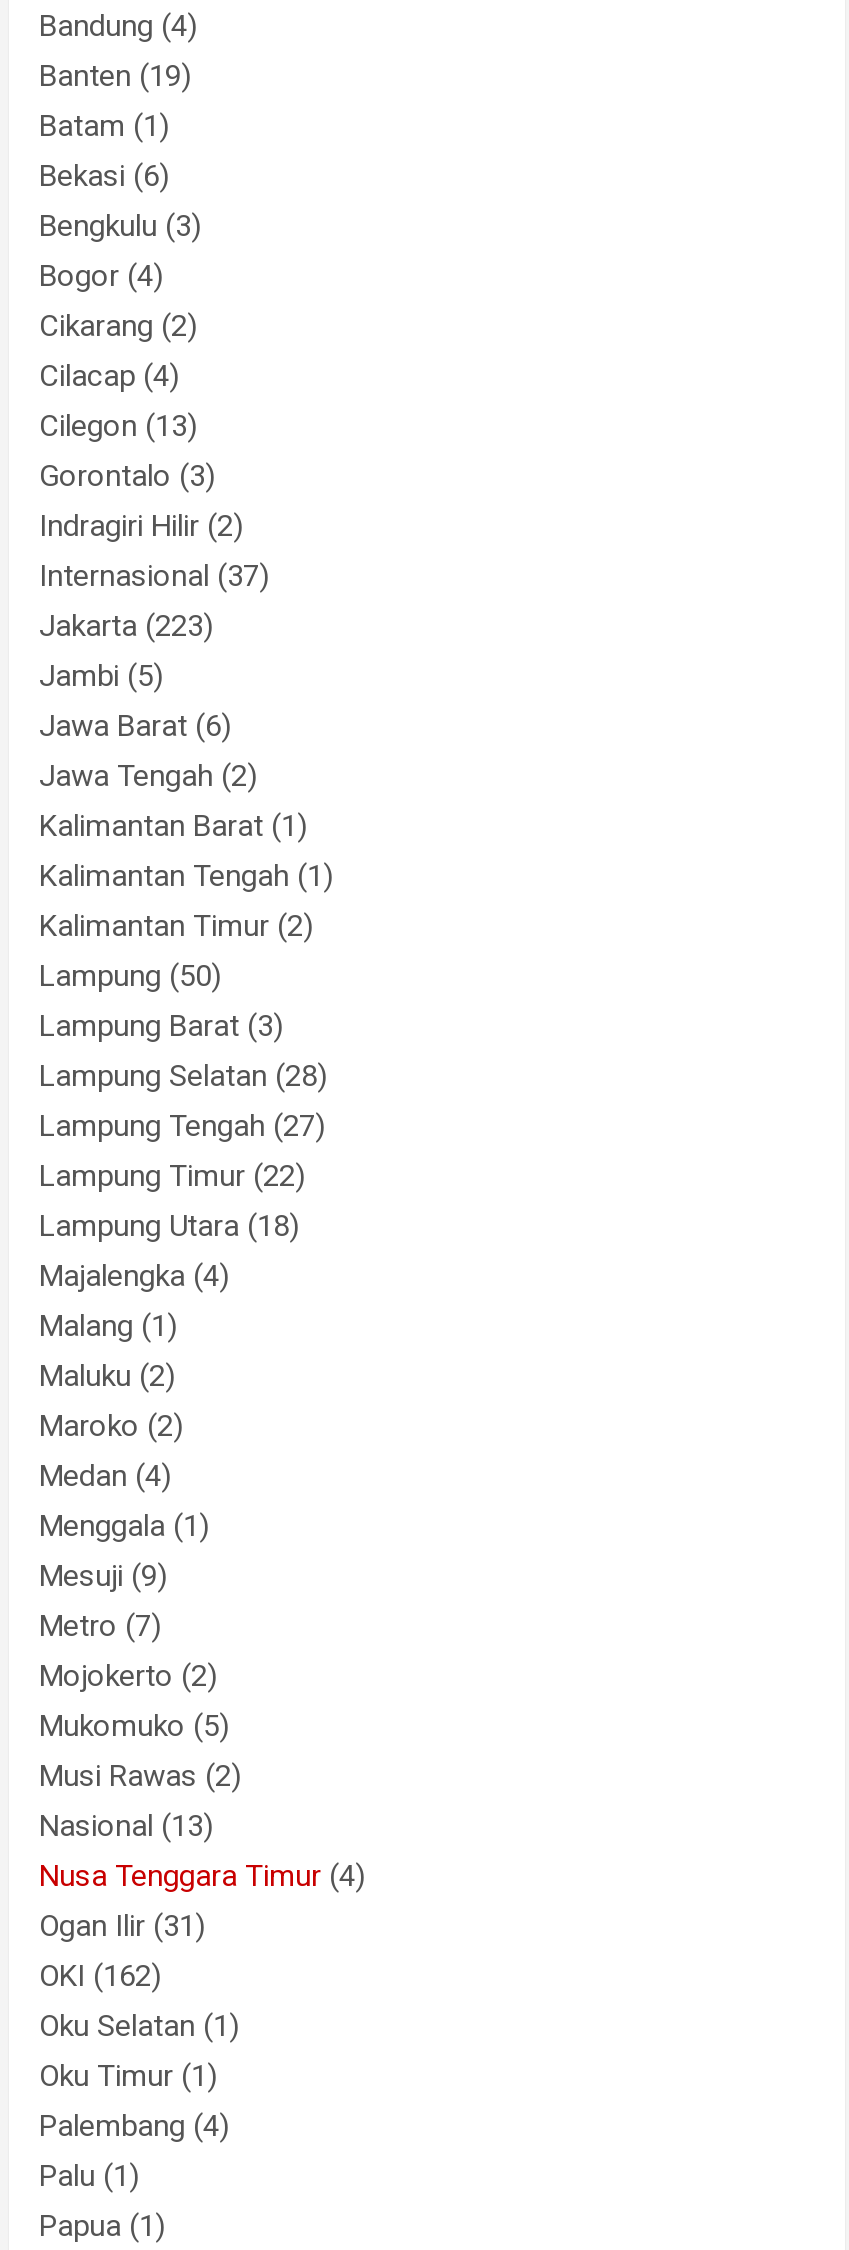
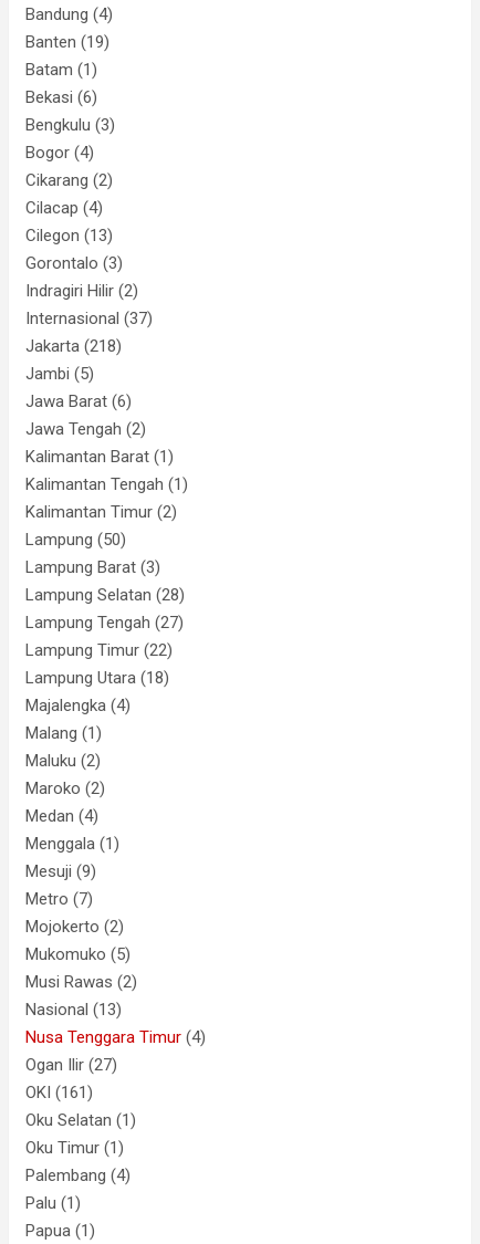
[39,607,213,643] Jakarta (223) -> [25,336,122,356] Jakarta (218)
[39,1907,205,1943] Ogan Ilir (31) -> [25,1055,117,1074] Ogan Ilir (27)
[39,1957,161,1993] OKI (162) -> [25,1082,93,1102] OKI (161)

